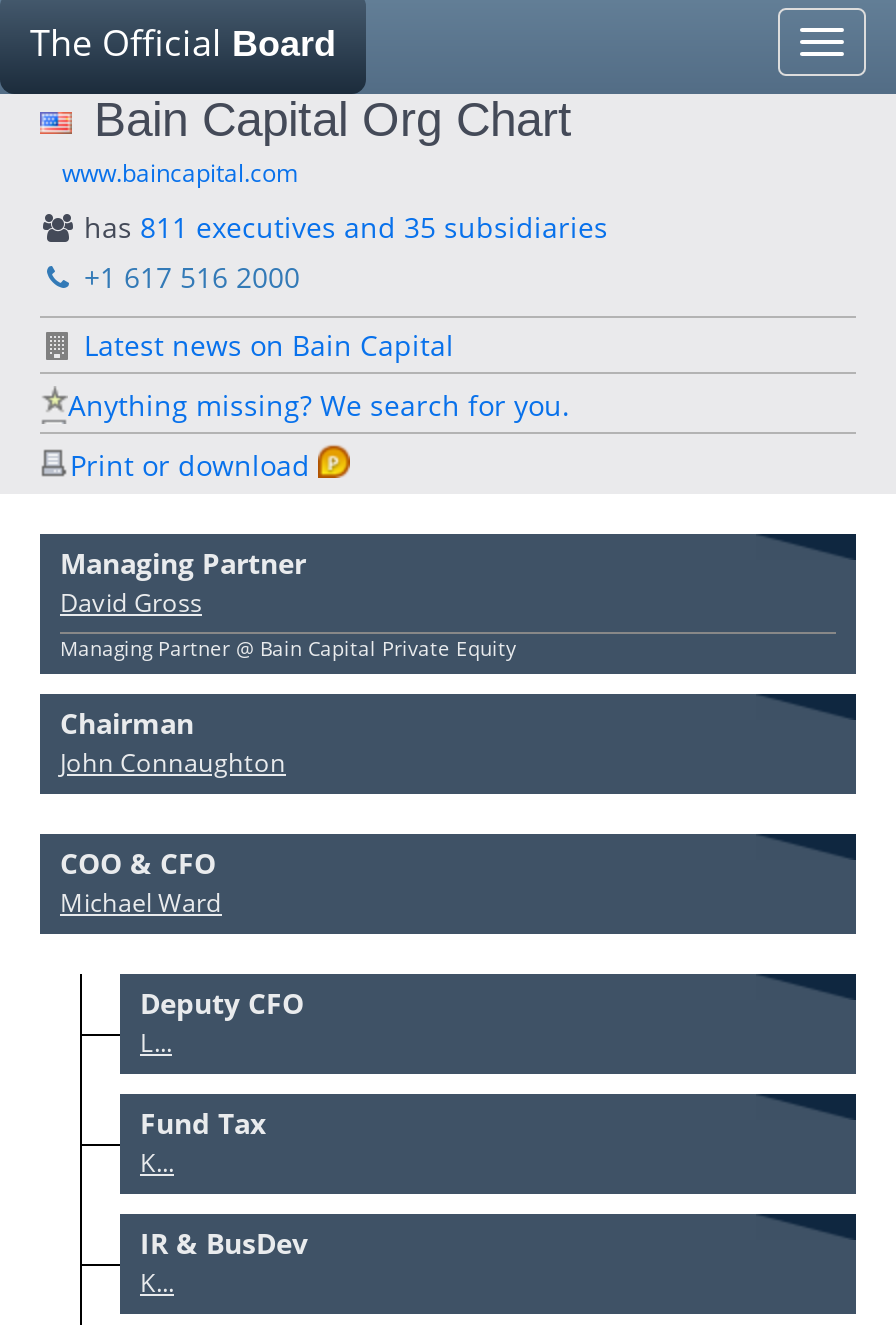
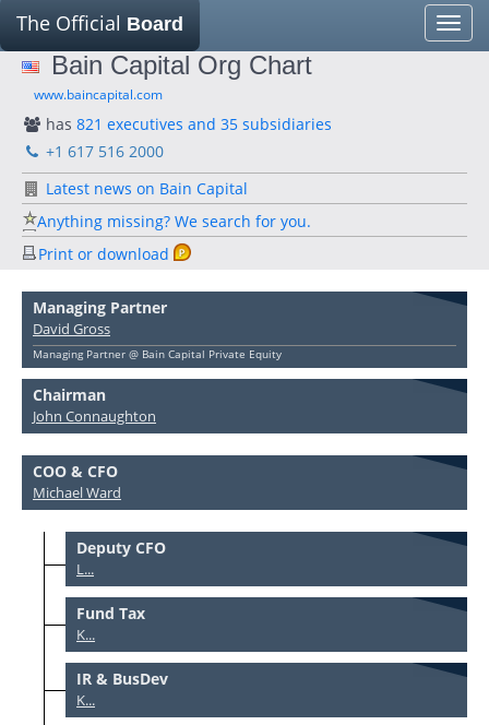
[76,208,608,246] has 811 executives and 35 subsidiaries -> [41,114,332,134] has 821 executives and 35 subsidiaries

